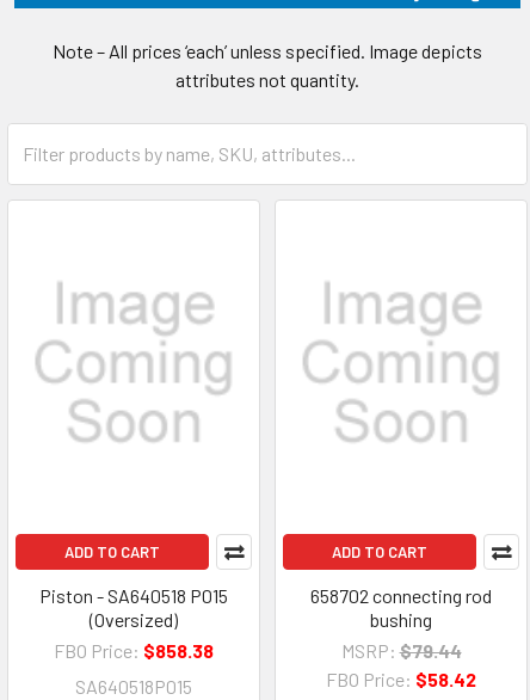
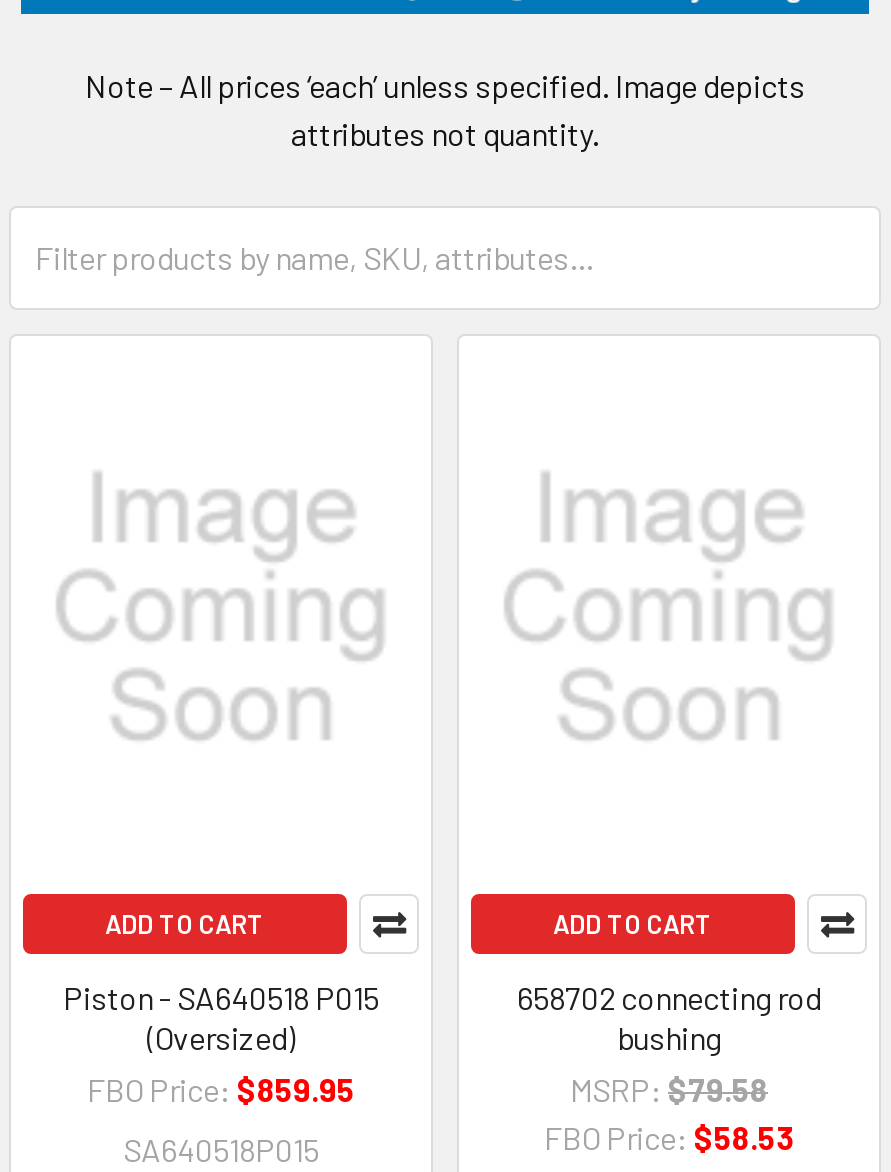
[54,639,214,661] FBO Price: $858.38 -> [87,1069,355,1107] FBO Price: $859.95
[341,639,461,661] MSRP: $79.44 -> [570,1069,768,1107] MSRP: $79.58
[326,667,476,690] FBO Price: $58.42 -> [544,1117,794,1155] FBO Price: $58.53

